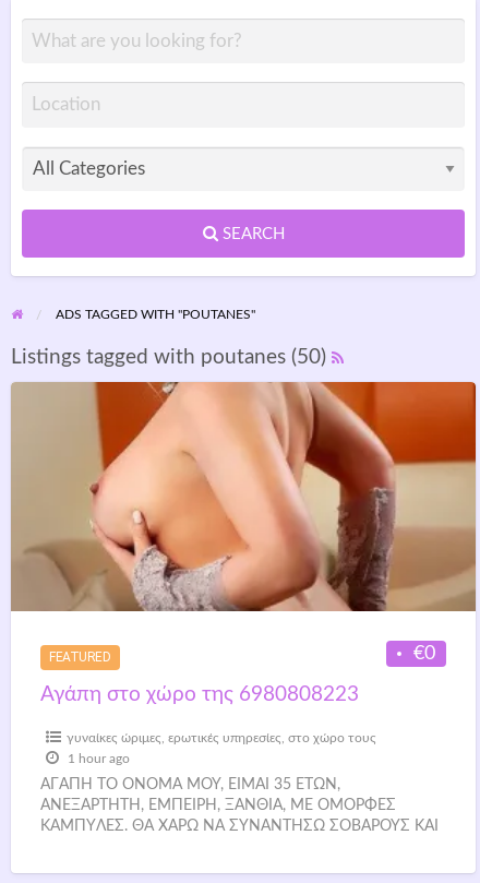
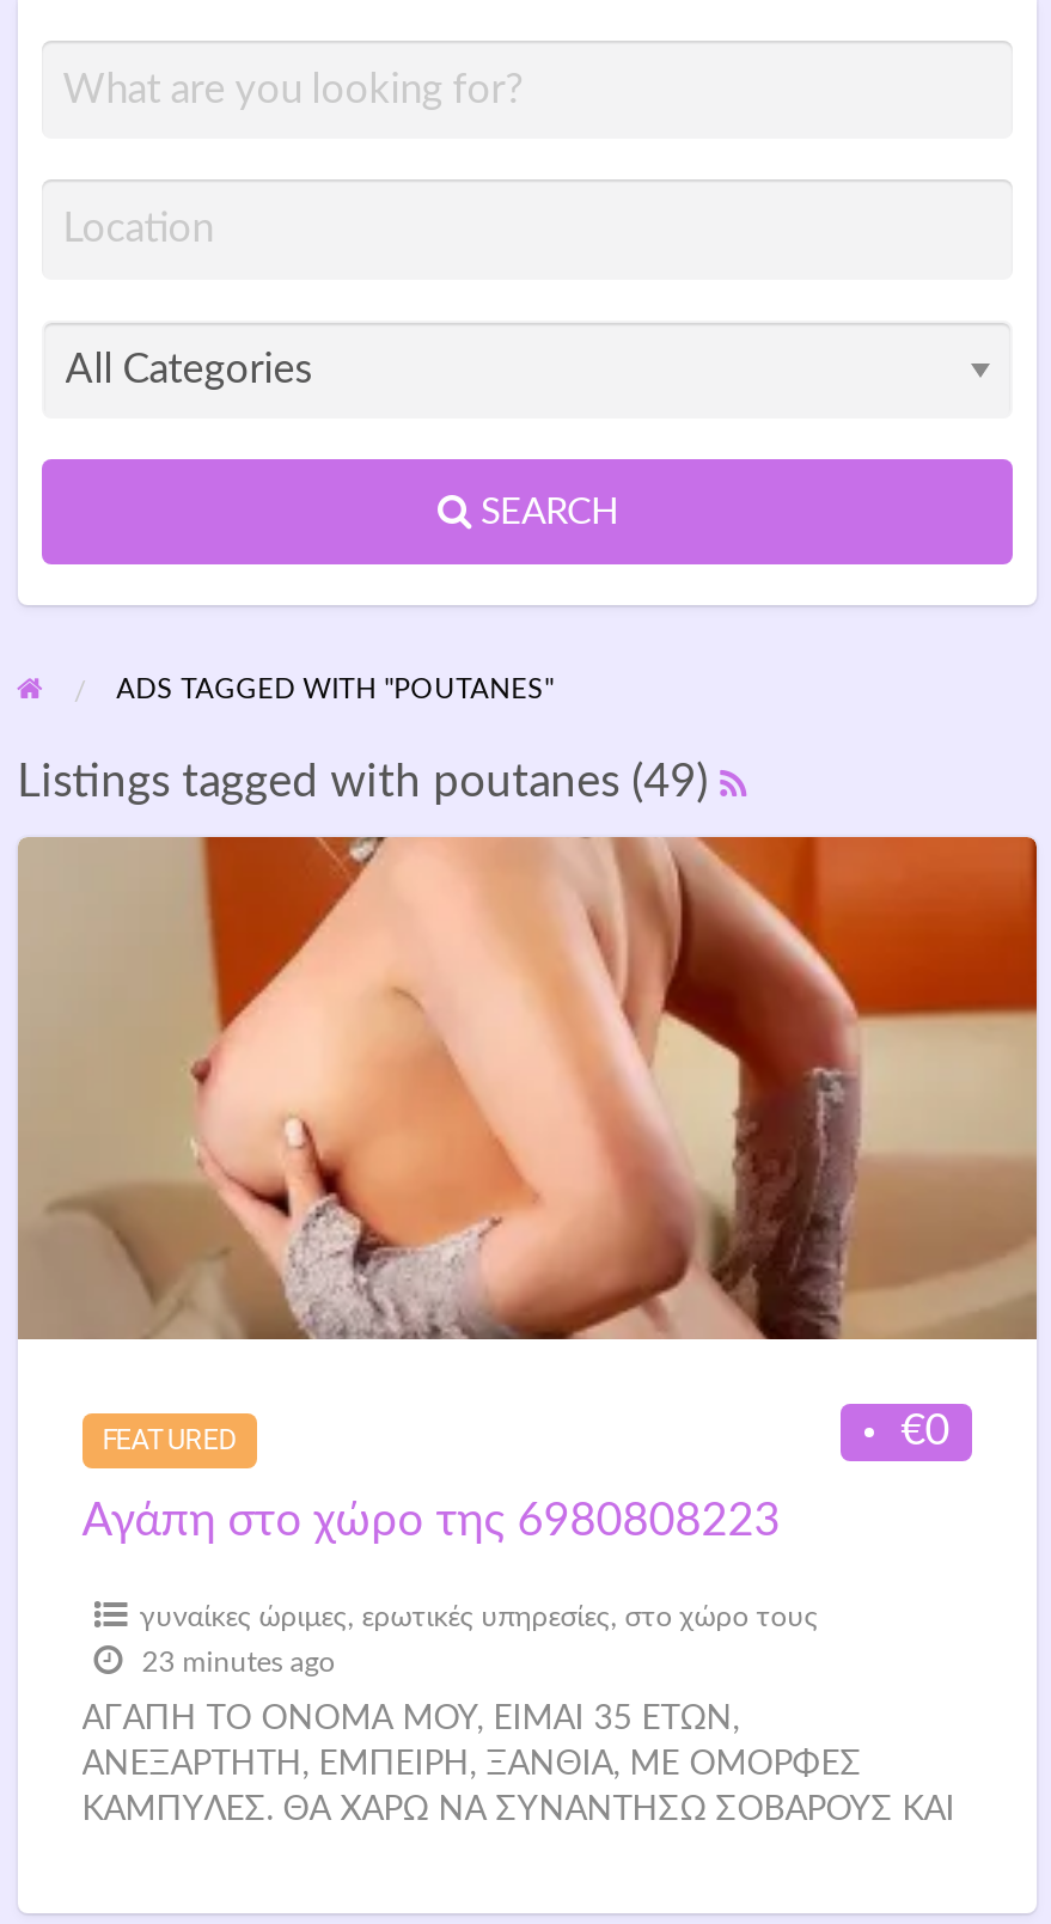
[10,348,331,368] Listings tagged with poutanes (50) -> [17,761,720,807] Listings tagged with poutanes (49)
[64,752,129,765] 1 hour ago -> [134,1647,335,1676] 23 minutes ago

